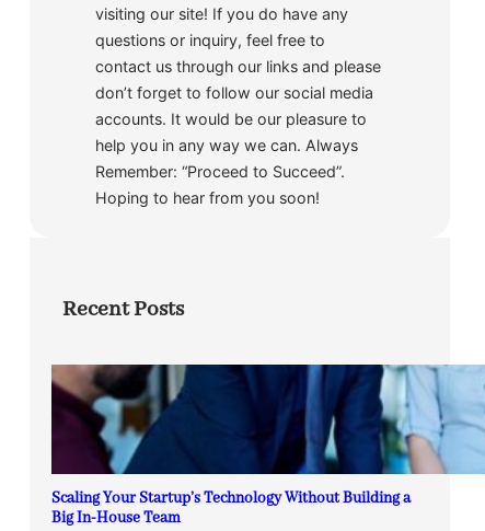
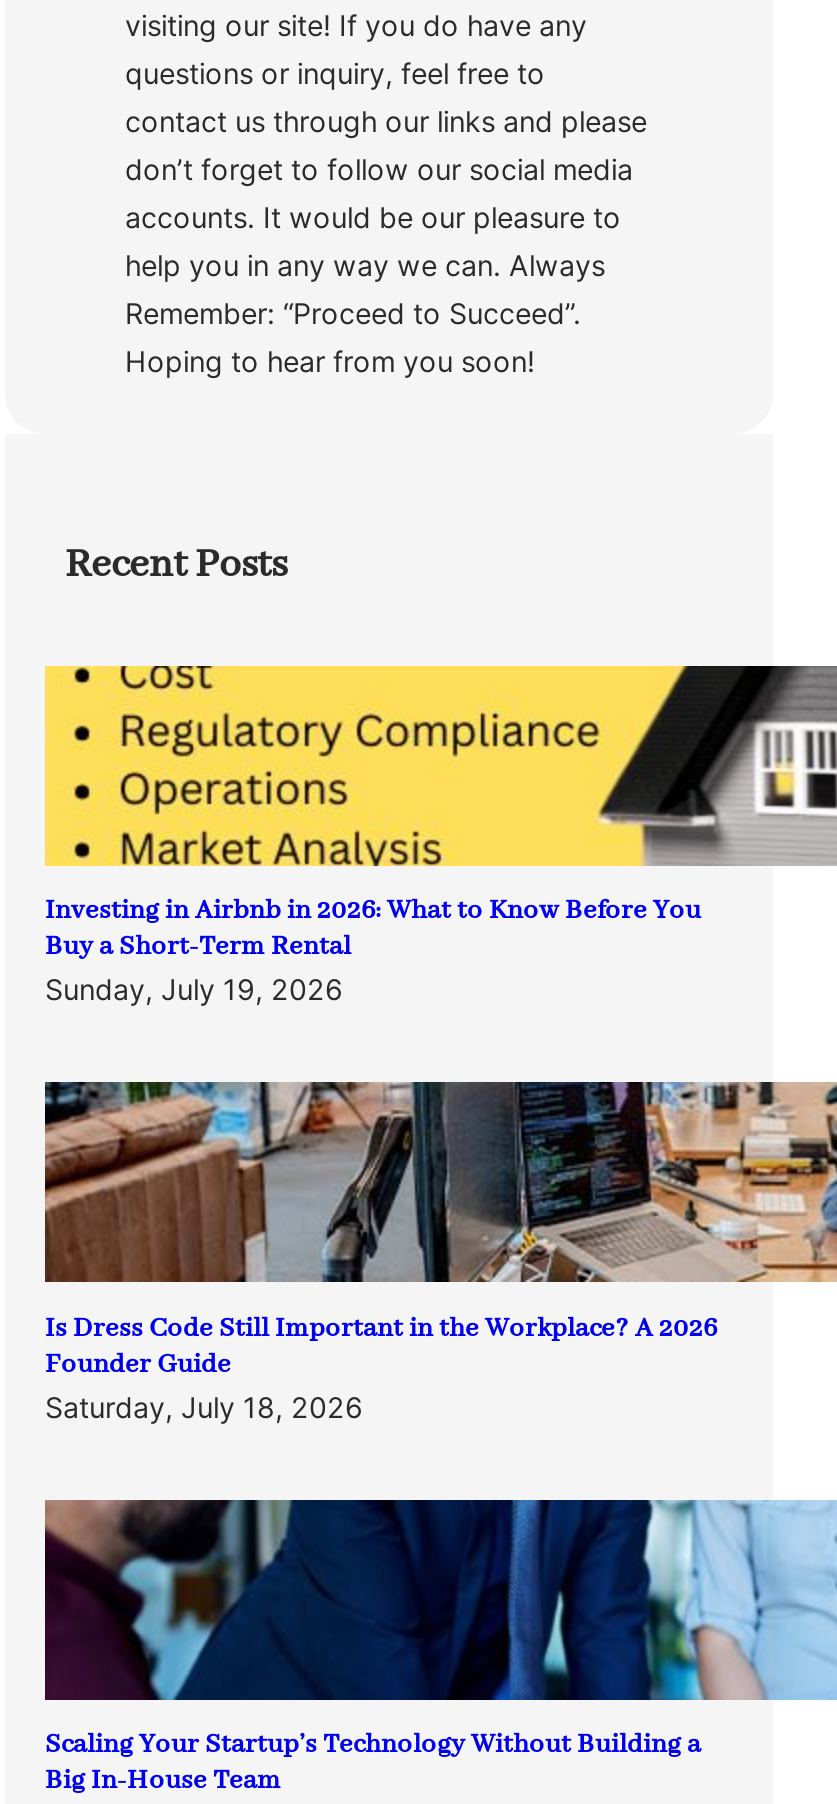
none -> [43,664,831,1006] [image] | Investing in Airbnb in 2026: What to Know Before You | Buy a Short-Term Rental | Sunday, July 19, 2026
none -> [43,1080,831,1423] [image] | Is Dress Code Still Important in the Workplace? A 2026 | Founder Guide | Saturday, July 18, 2026

